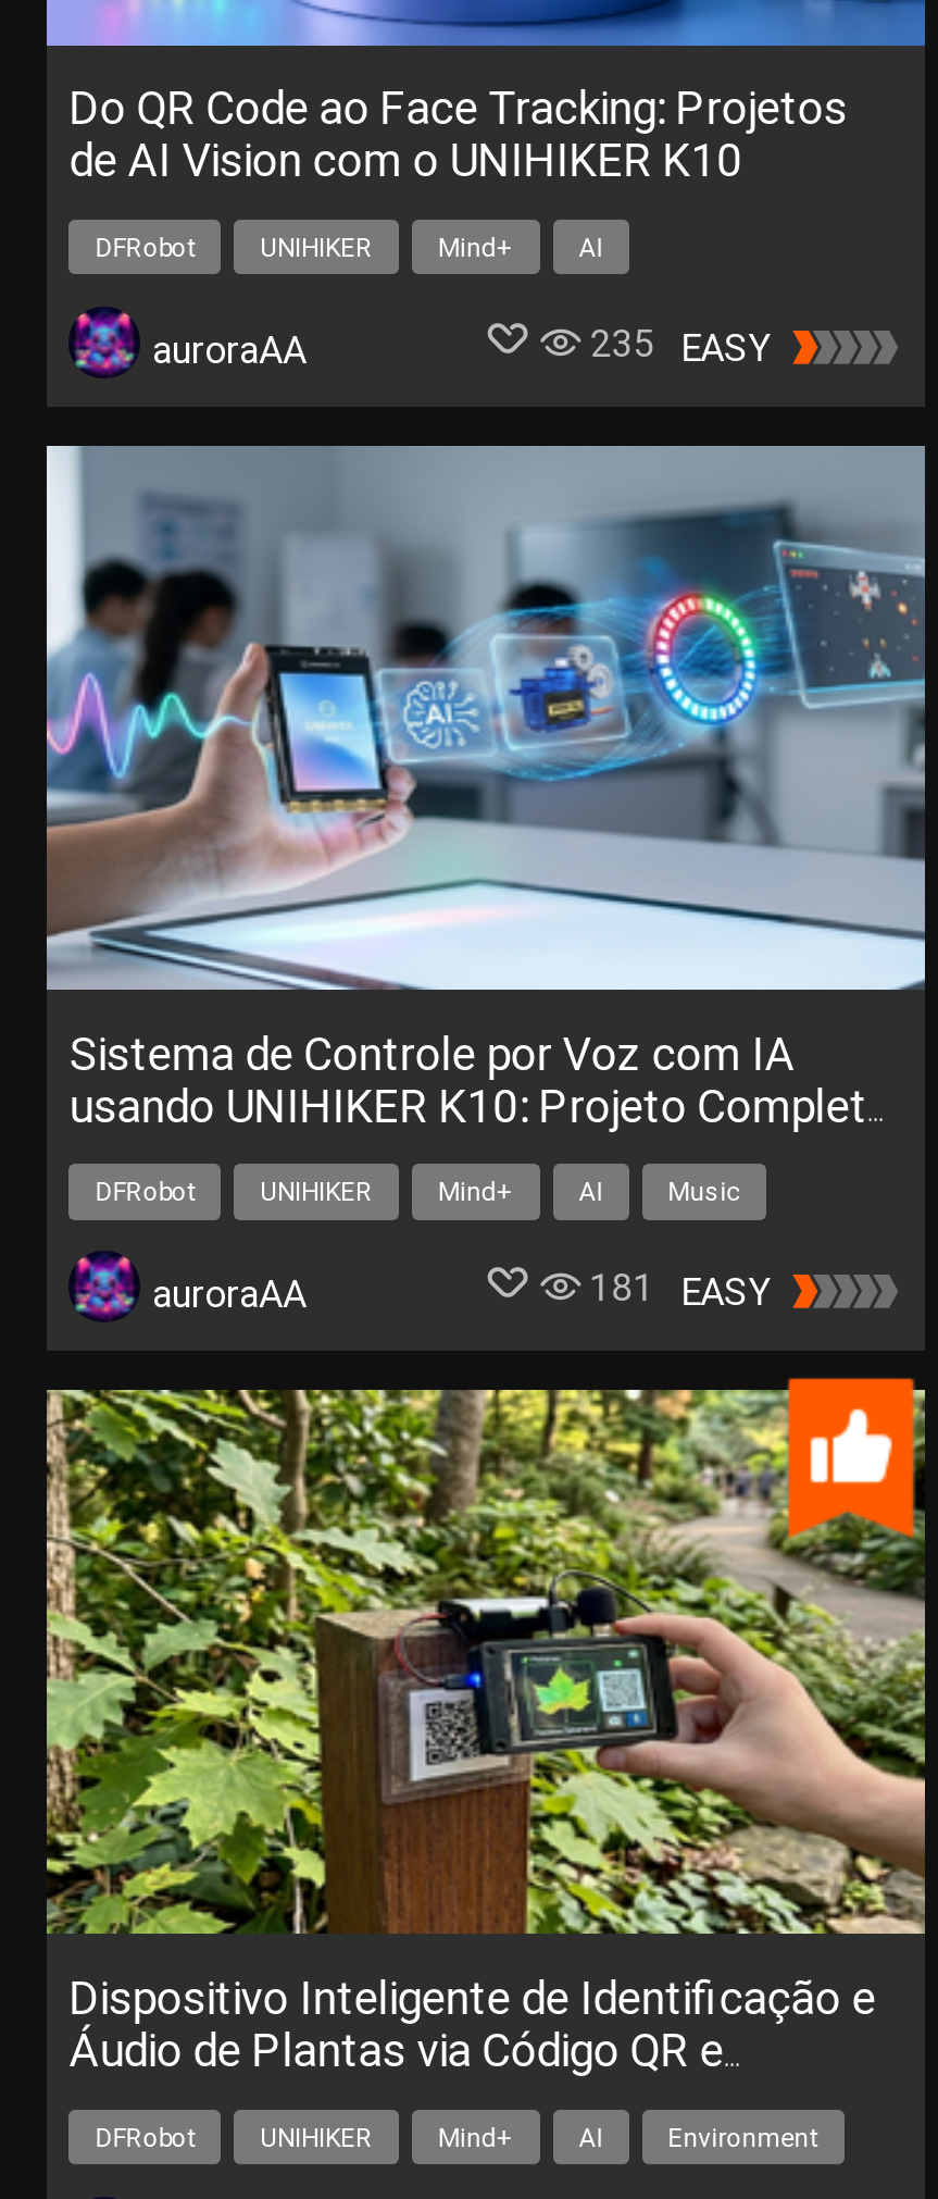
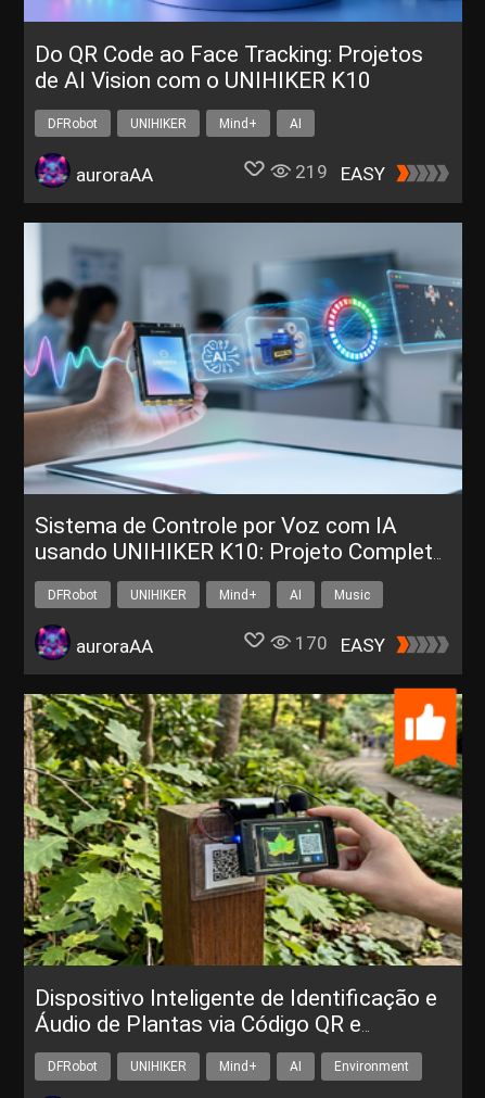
[589,322,770,370] 235 EASY -> [295,161,385,185] 219 EASY
[589,1267,770,1314] 181 EASY -> [295,632,385,656] 170 EASY

